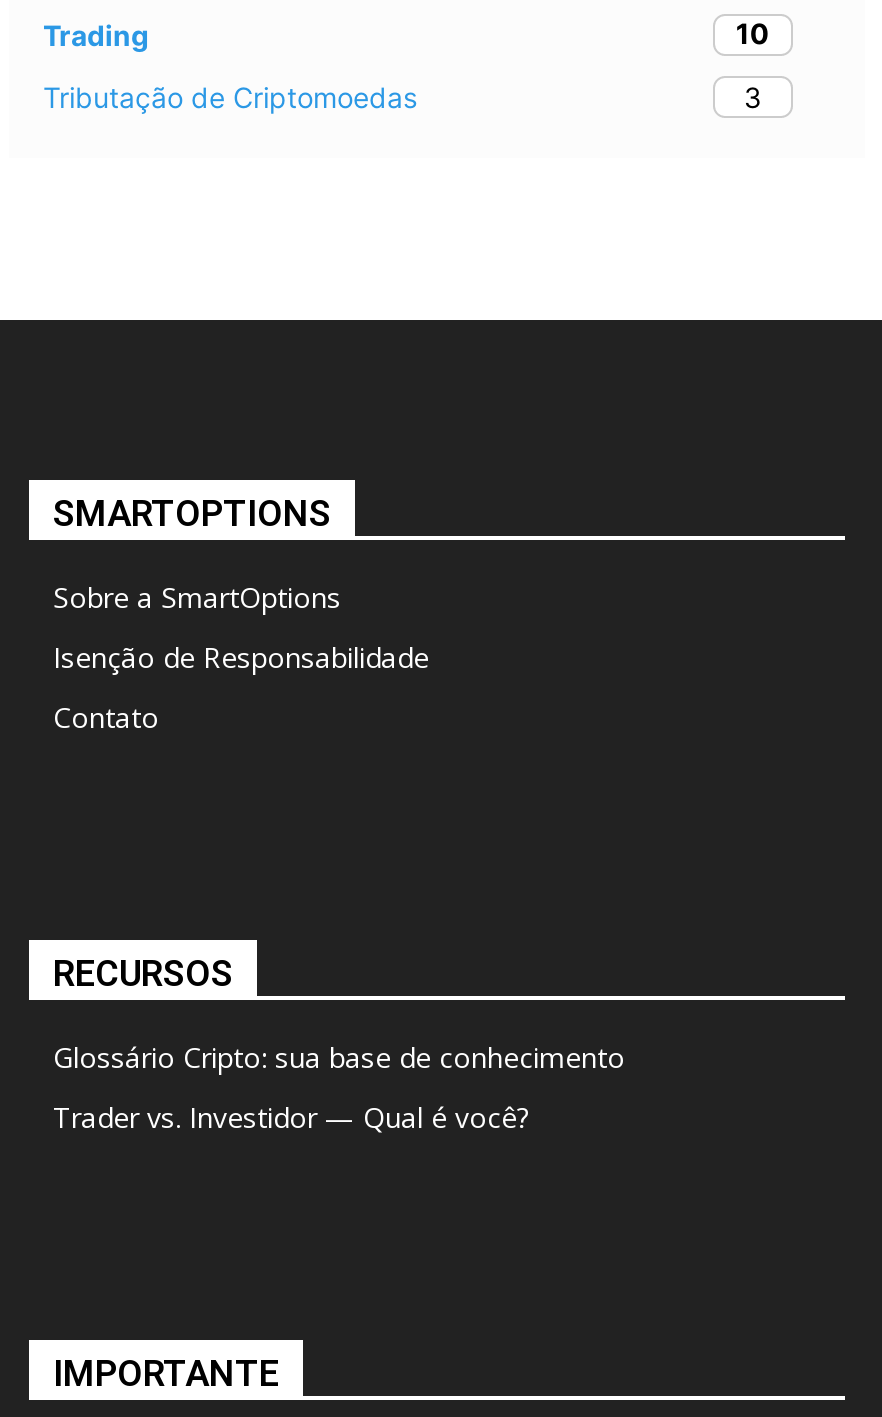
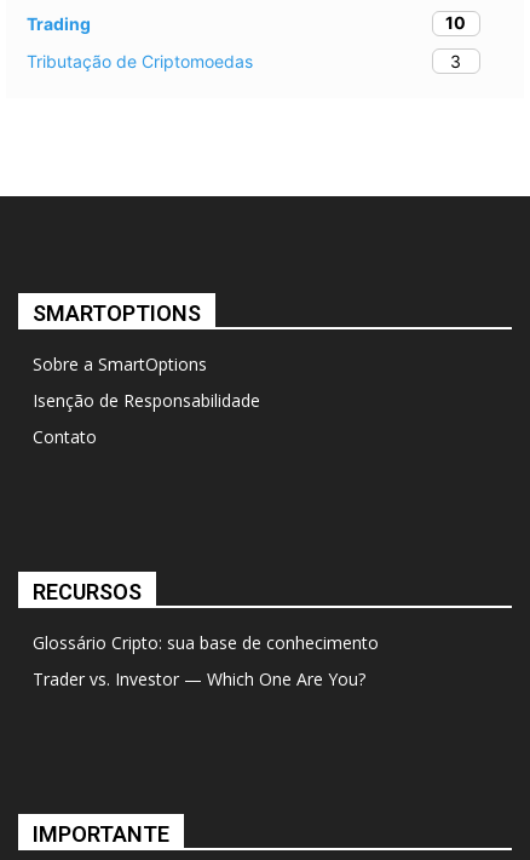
[53,1098,529,1136] Trader vs. Investidor — Qual é você? -> [33,667,365,690] Trader vs. Investor — Which One Are You?

